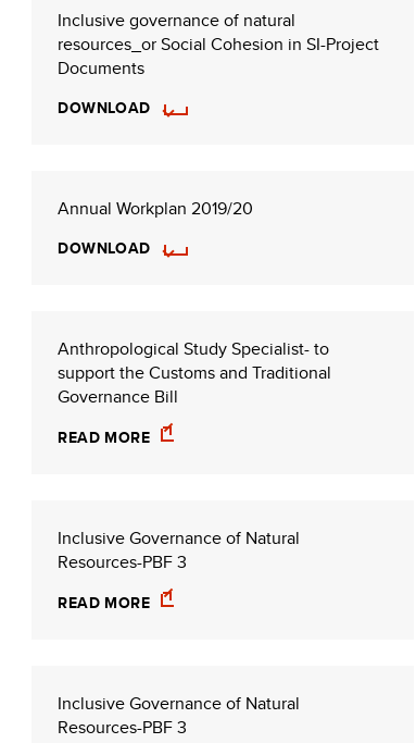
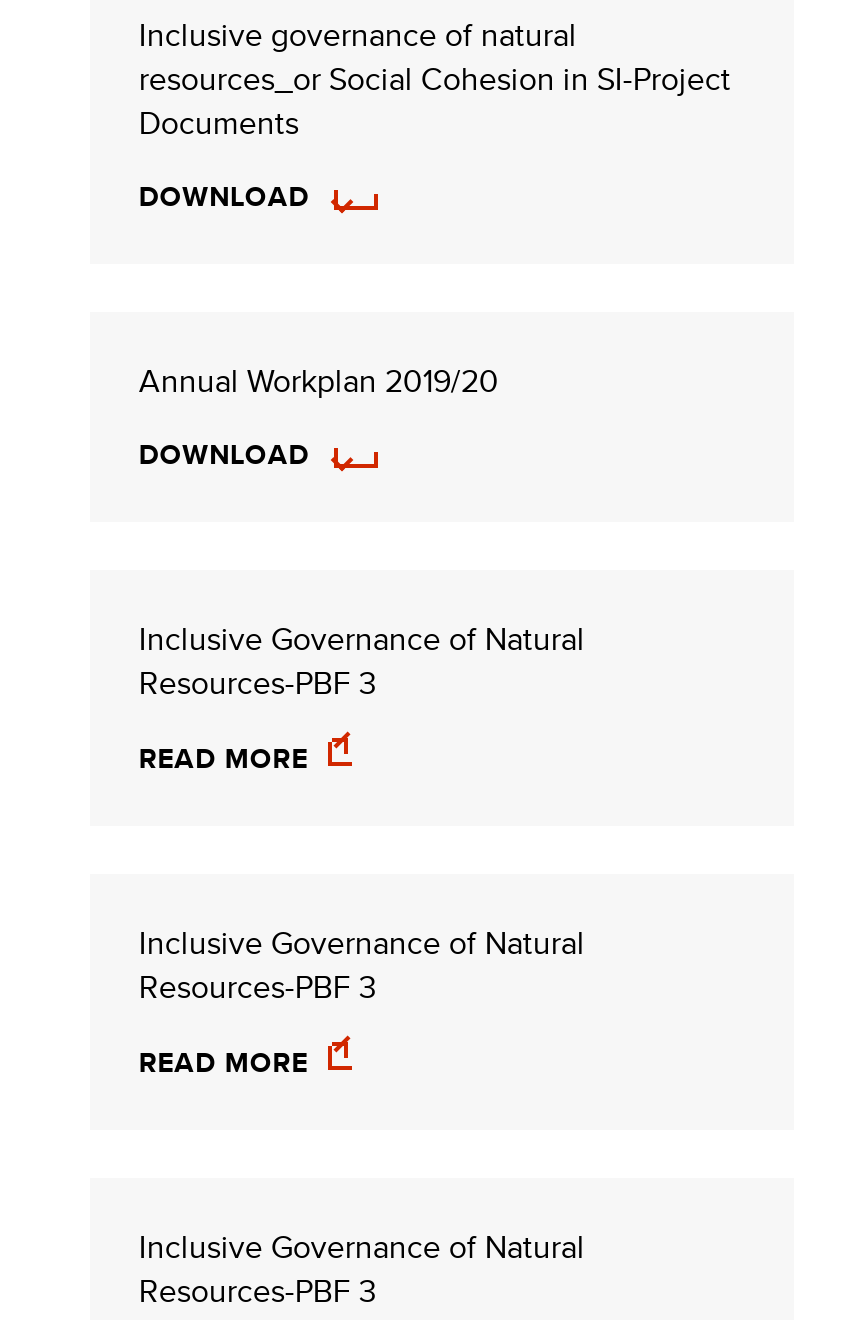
[58,336,332,409] Anthropological Study Specialist- to | support the Customs and Traditional | Governance Bill -> [139,616,585,706] Inclusive Governance of Natural | Resources-PBF 3

